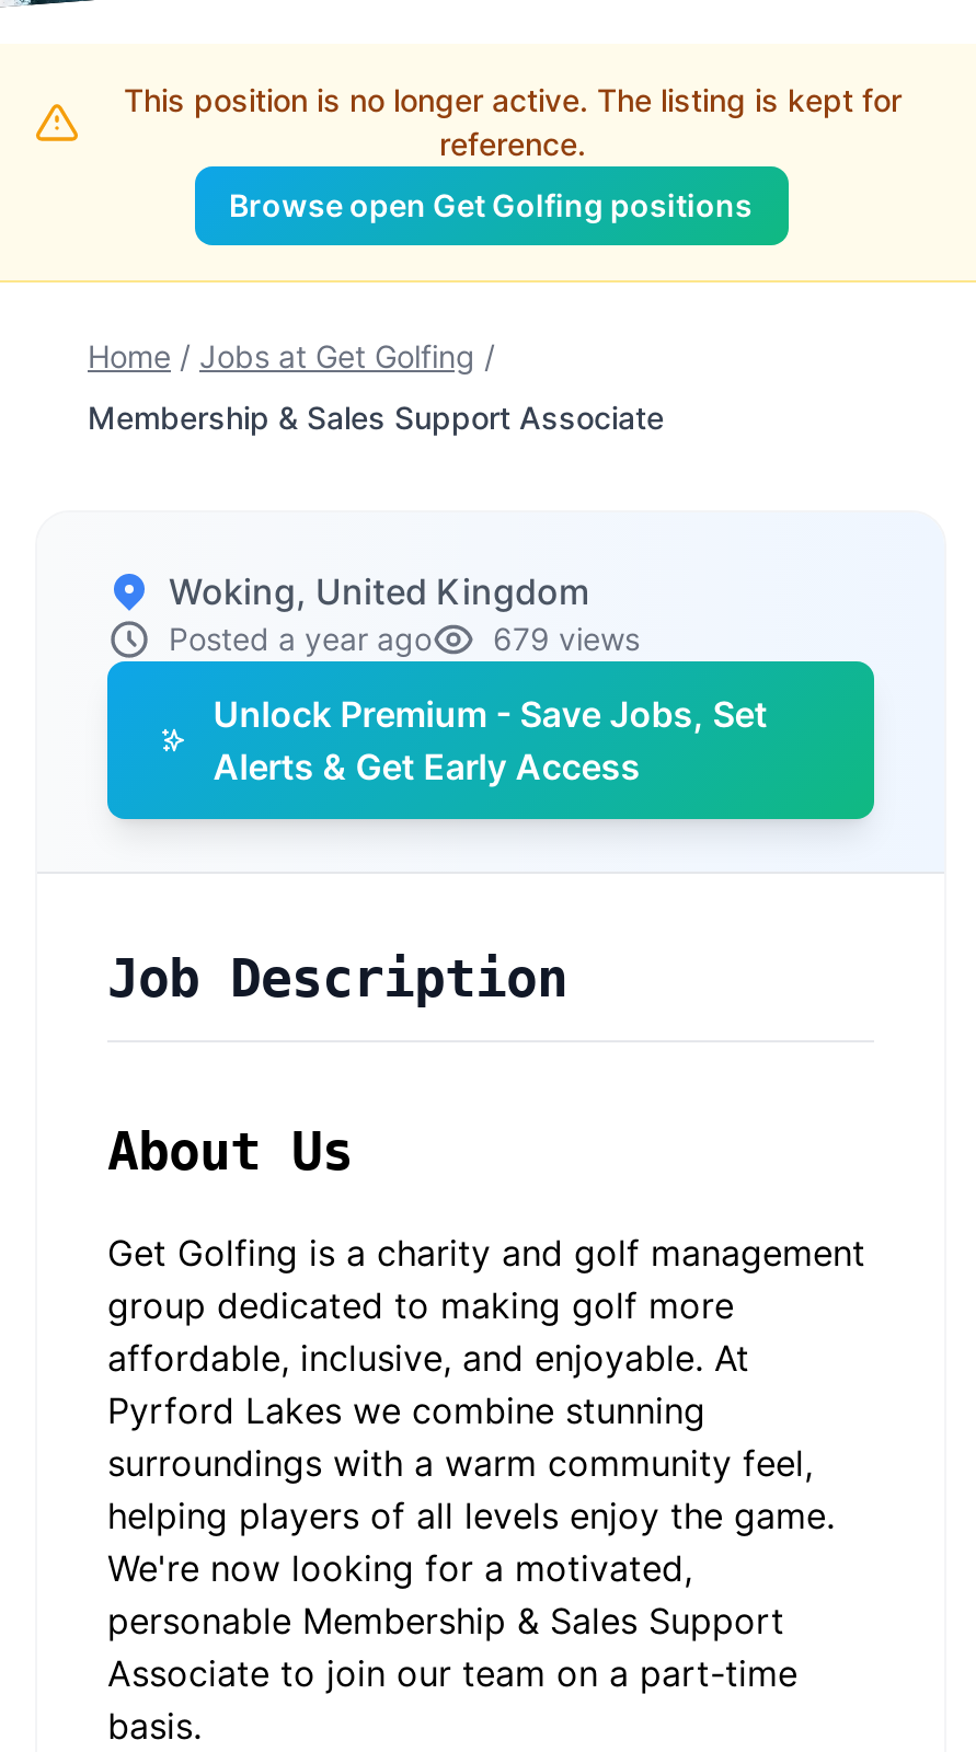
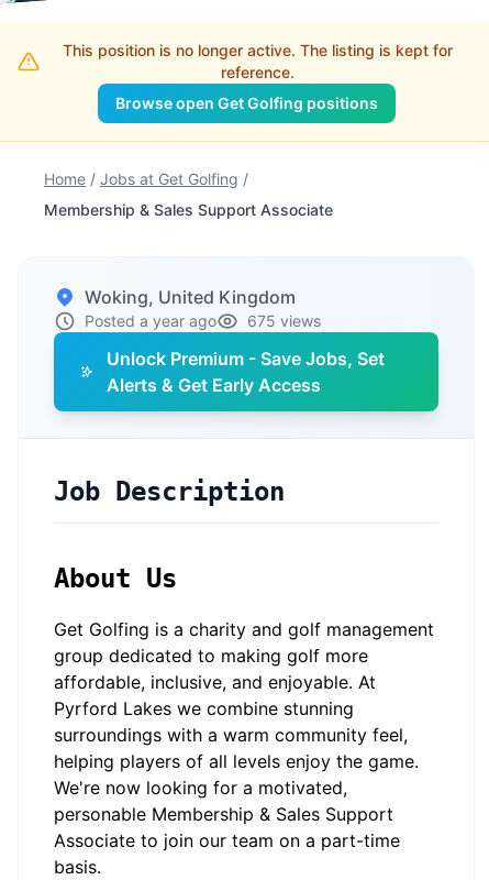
[169,620,640,657] Posted a year ago 679 views -> [85,311,321,330] Posted a year ago 675 views

